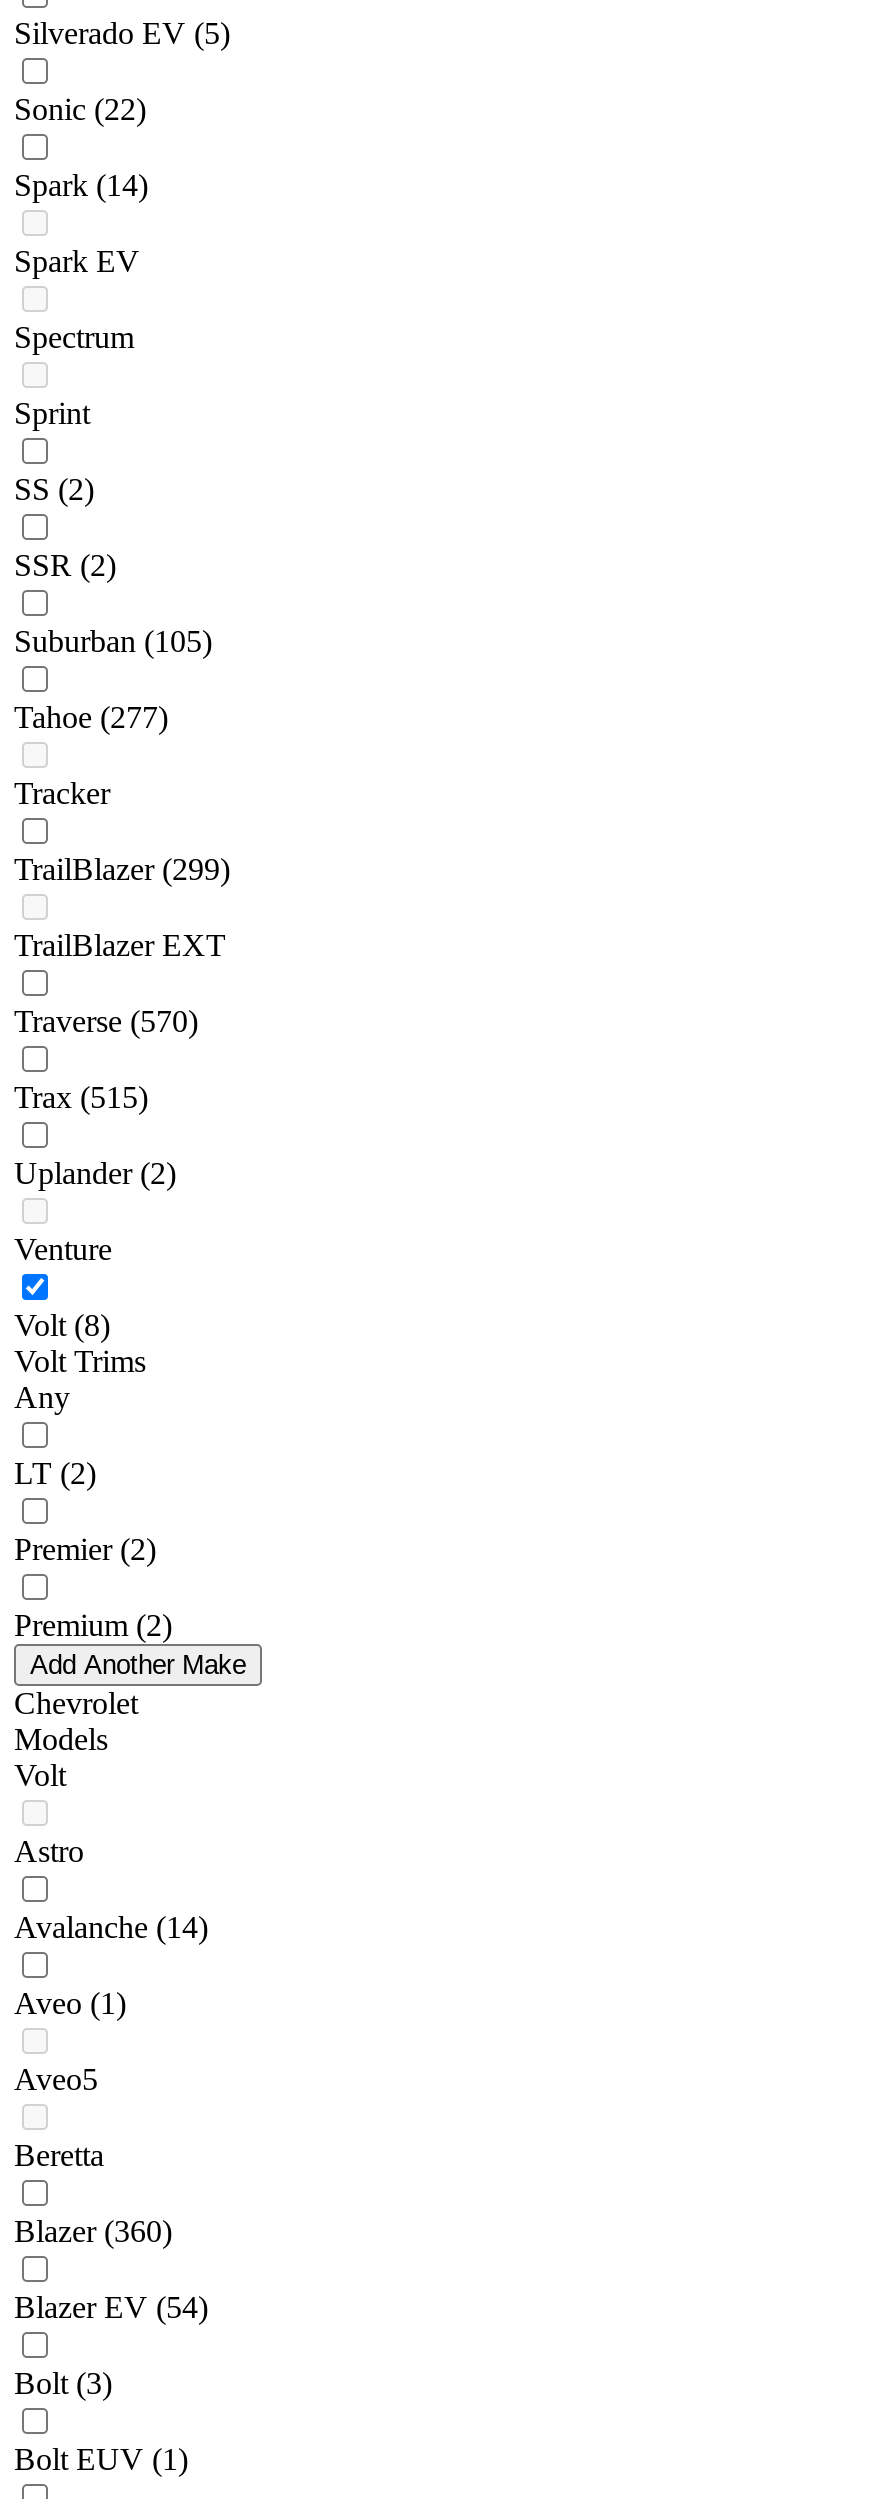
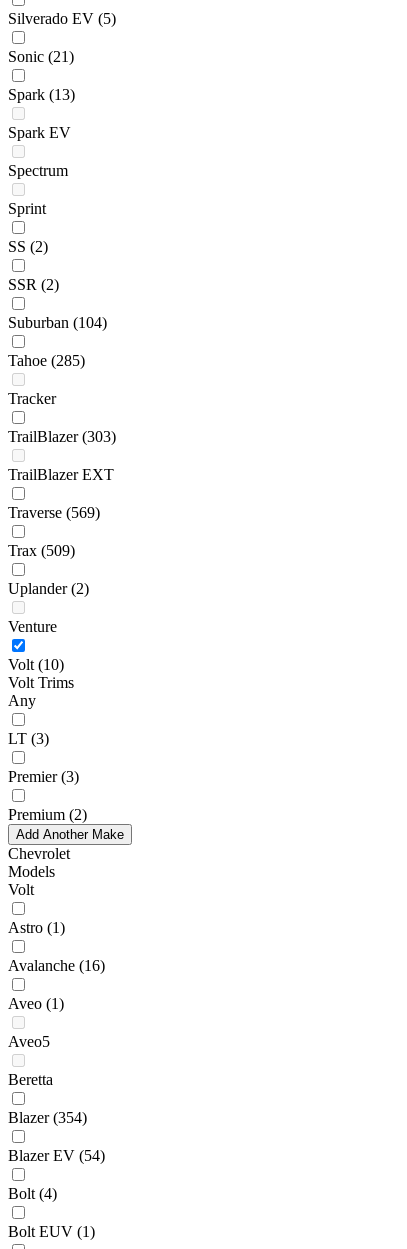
[14,93,146,127] Sonic (22) -> [8,48,74,65] Sonic (21)
[14,169,148,203] Spark (14) -> [8,86,75,103] Spark (13)
[14,625,212,659] Suburban (105) -> [8,314,107,331] Suburban (104)
[14,701,168,735] Tahoe (277) -> [8,352,85,369] Tahoe (285)
[14,853,230,887] TrailBlazer (299) -> [8,428,116,445] TrailBlazer (303)
[14,1005,198,1039] Traverse (570) -> [8,504,100,521] Traverse (569)
[14,1081,148,1115] Trax (515) -> [8,542,75,559] Trax (509)
[14,1309,110,1343] Volt (8) -> [8,656,64,673] Volt (10)
[14,1457,96,1491] LT (2) -> [8,730,49,747] LT (3)
[14,1533,156,1567] Premier (2) -> [8,768,79,785] Premier (3)
[14,1835,84,1869] Astro -> [8,919,65,936] Astro (1)
[14,1911,208,1945] Avalanche (14) -> [8,957,105,974] Avalanche (16)
[14,2215,172,2249] Blazer (360) -> [8,1109,87,1126] Blazer (354)
[14,2367,112,2401] Bolt (3) -> [8,1185,57,1202] Bolt (4)

